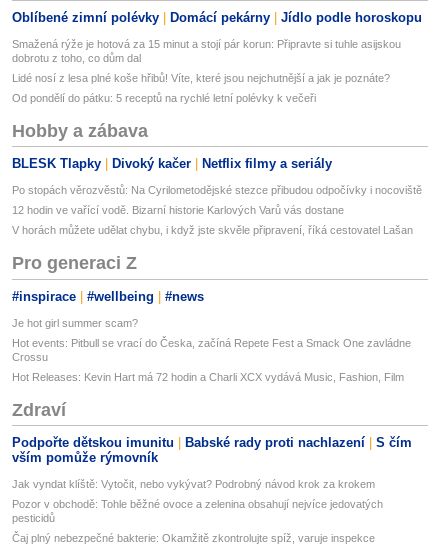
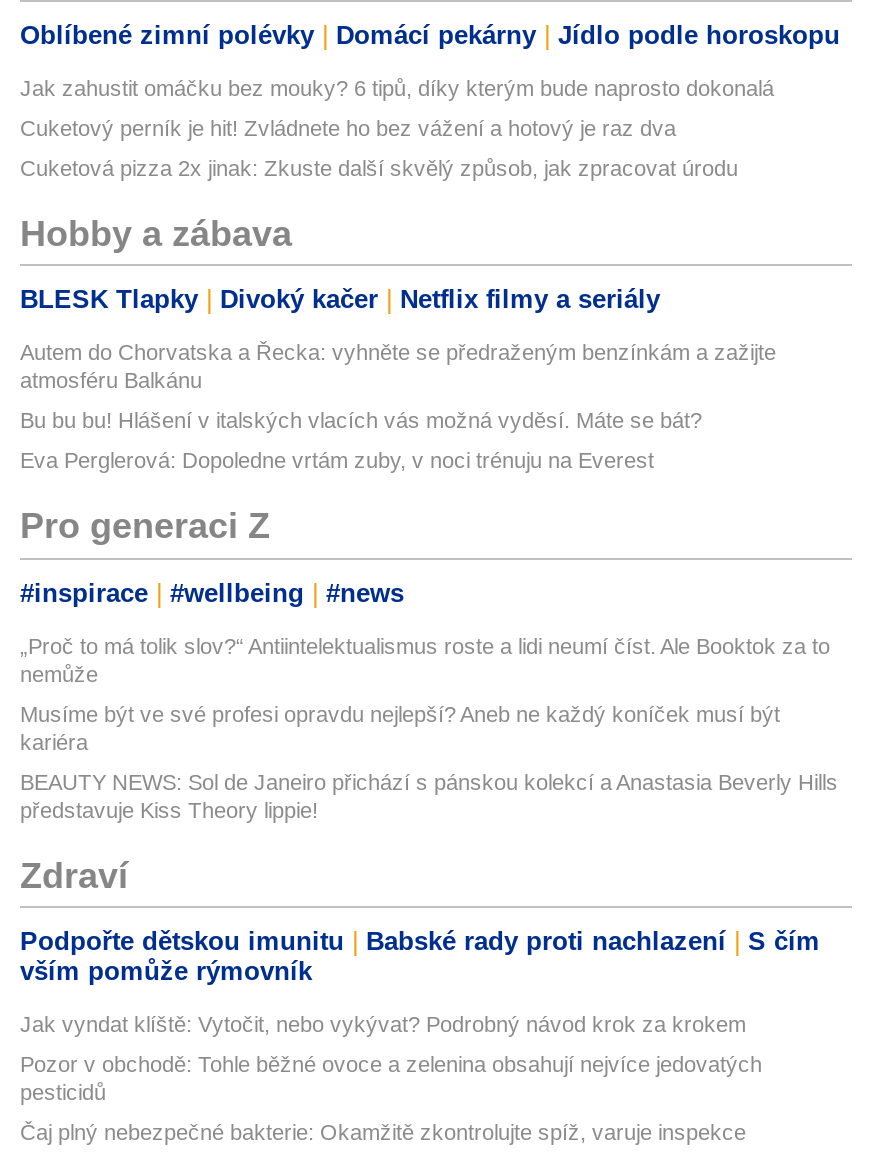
[12,38,401,64] Smažená rýže je hotová za 15 minut a stojí pár korun: Připravte si tuhle asijskou | dobrotu z toho, co dům dal -> [20,76,774,100] Jak zahustit omáčku bez mouky? 6 tipů, díky kterým bude naprosto dokonalá
[12,72,390,84] Lidé nosí z lesa plné koše hřibů! Víte, které jsou nejchutnější a jak je poznáte? -> [20,116,676,140] Cuketový perník je hit! Zvládnete ho bez vážení a hotový je raz dva
[12,92,316,104] Od pondělí do pátku: 5 receptů na rychlé letní polévky k večeři -> [20,156,738,180] Cuketová pizza 2x jinak: Zkuste další skvělý způsob, jak zpracovat úrodu
[12,184,422,196] Po stopách věrozvěstů: Na Cyrilometodějské stezce přibudou odpočívky i nocoviště -> [20,341,776,393] Autem do Chorvatska a Řecka: vyhněte se předraženým benzínkám a zažijte | atmosféru Balkánu
[12,204,344,216] 12 hodin ve vařící vodě. Bizarní historie Karlových Varů vás dostane -> [20,409,702,433] Bu bu bu! Hlášení v italských vlacích vás možná vyděsí. Máte se bát?
[12,224,413,236] V horách můžete udělat chybu, i když jste skvěle připravení, říká cestovatel Lašan -> [20,449,654,473] Eva Perglerová: Dopoledne vrtám zuby, v noci trénuju na Everest
[12,317,138,329] Je hot girl summer scam? -> [20,634,830,686] „Proč to má tolik slov?“ Antiintelektualismus roste a lidi neumí číst. Ale Booktok za to | nemůže
[12,337,411,363] Hot events: Pitbull se vrací do Česka, začíná Repete Fest a Smack One zavládne | Crossu -> [20,702,780,754] Musíme být ve své profesi opravdu nejlepší? Aneb ne každý koníček musí být | kariéra
[12,371,404,383] Hot Releases: Kevin Hart má 72 hodin a Charli XCX vydává Music, Fashion, Film -> [20,770,838,822] BEAUTY NEWS: Sol de Janeiro přichází s pánskou kolekcí a Anastasia Beverly Hills | představuje Kiss Theory lippie!

